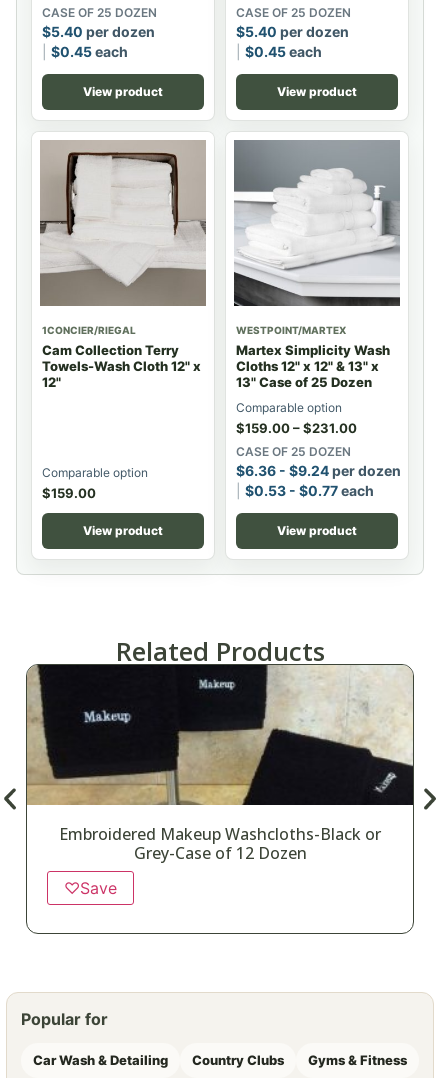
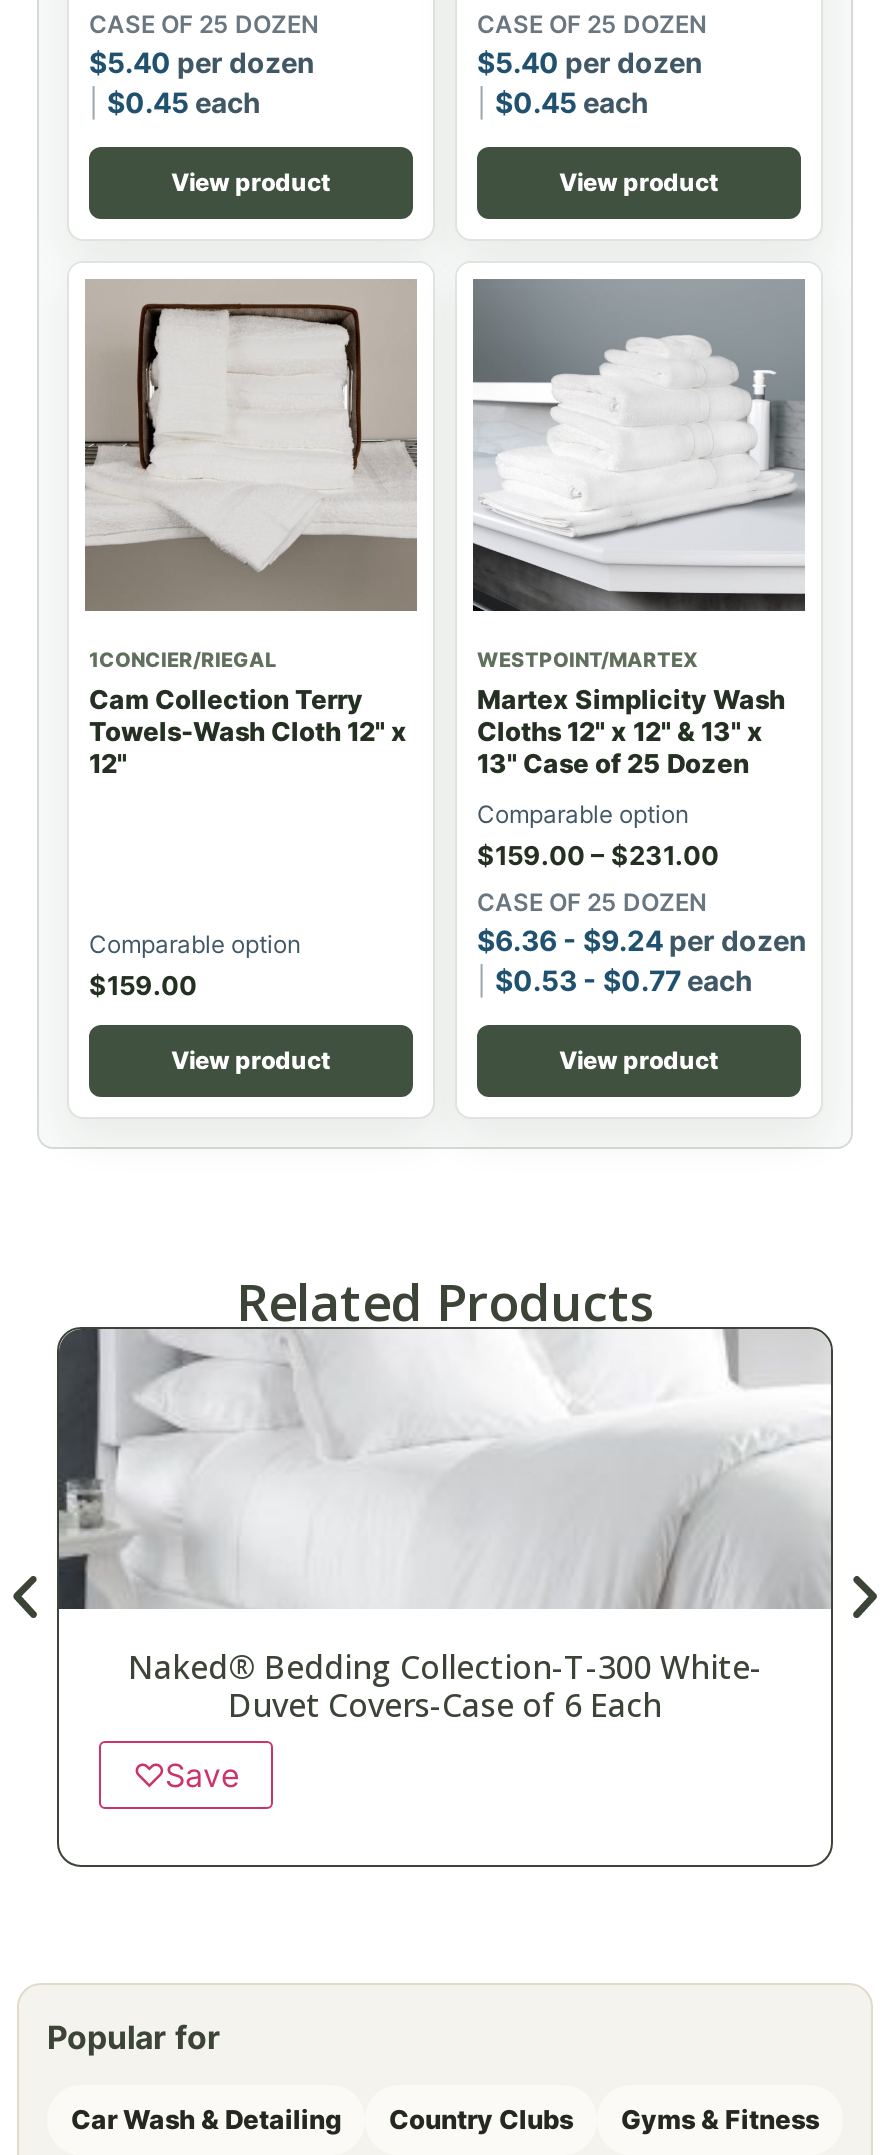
[26,664,414,864] [image] | Embroidered Makeup Washcloths-Black or | Grey-Case of 12 Dozen -> [57,1327,833,1727] [image] | Naked® Bedding Collection-T-300 White- | Duvet Covers-Case of 6 Each

